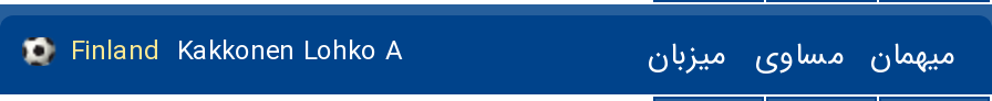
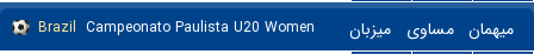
[71,31,403,72] Finland Kakkonen Lohko A -> [38,16,315,39] Brazil Campeonato Paulista U20 Women

